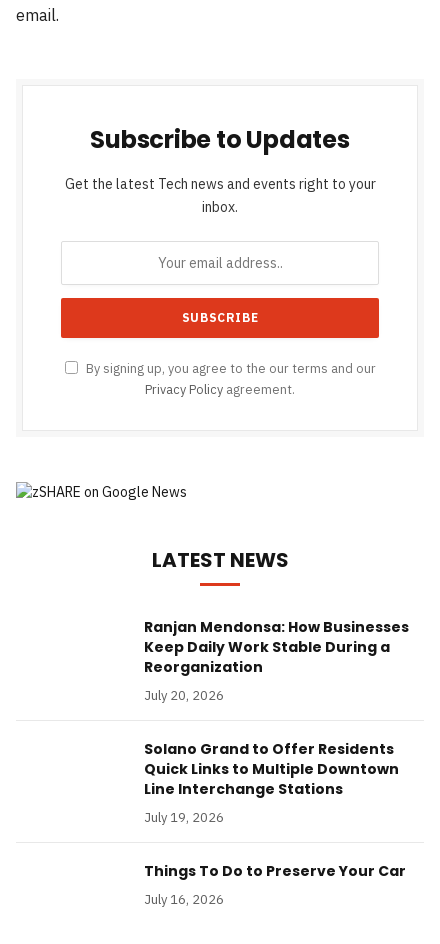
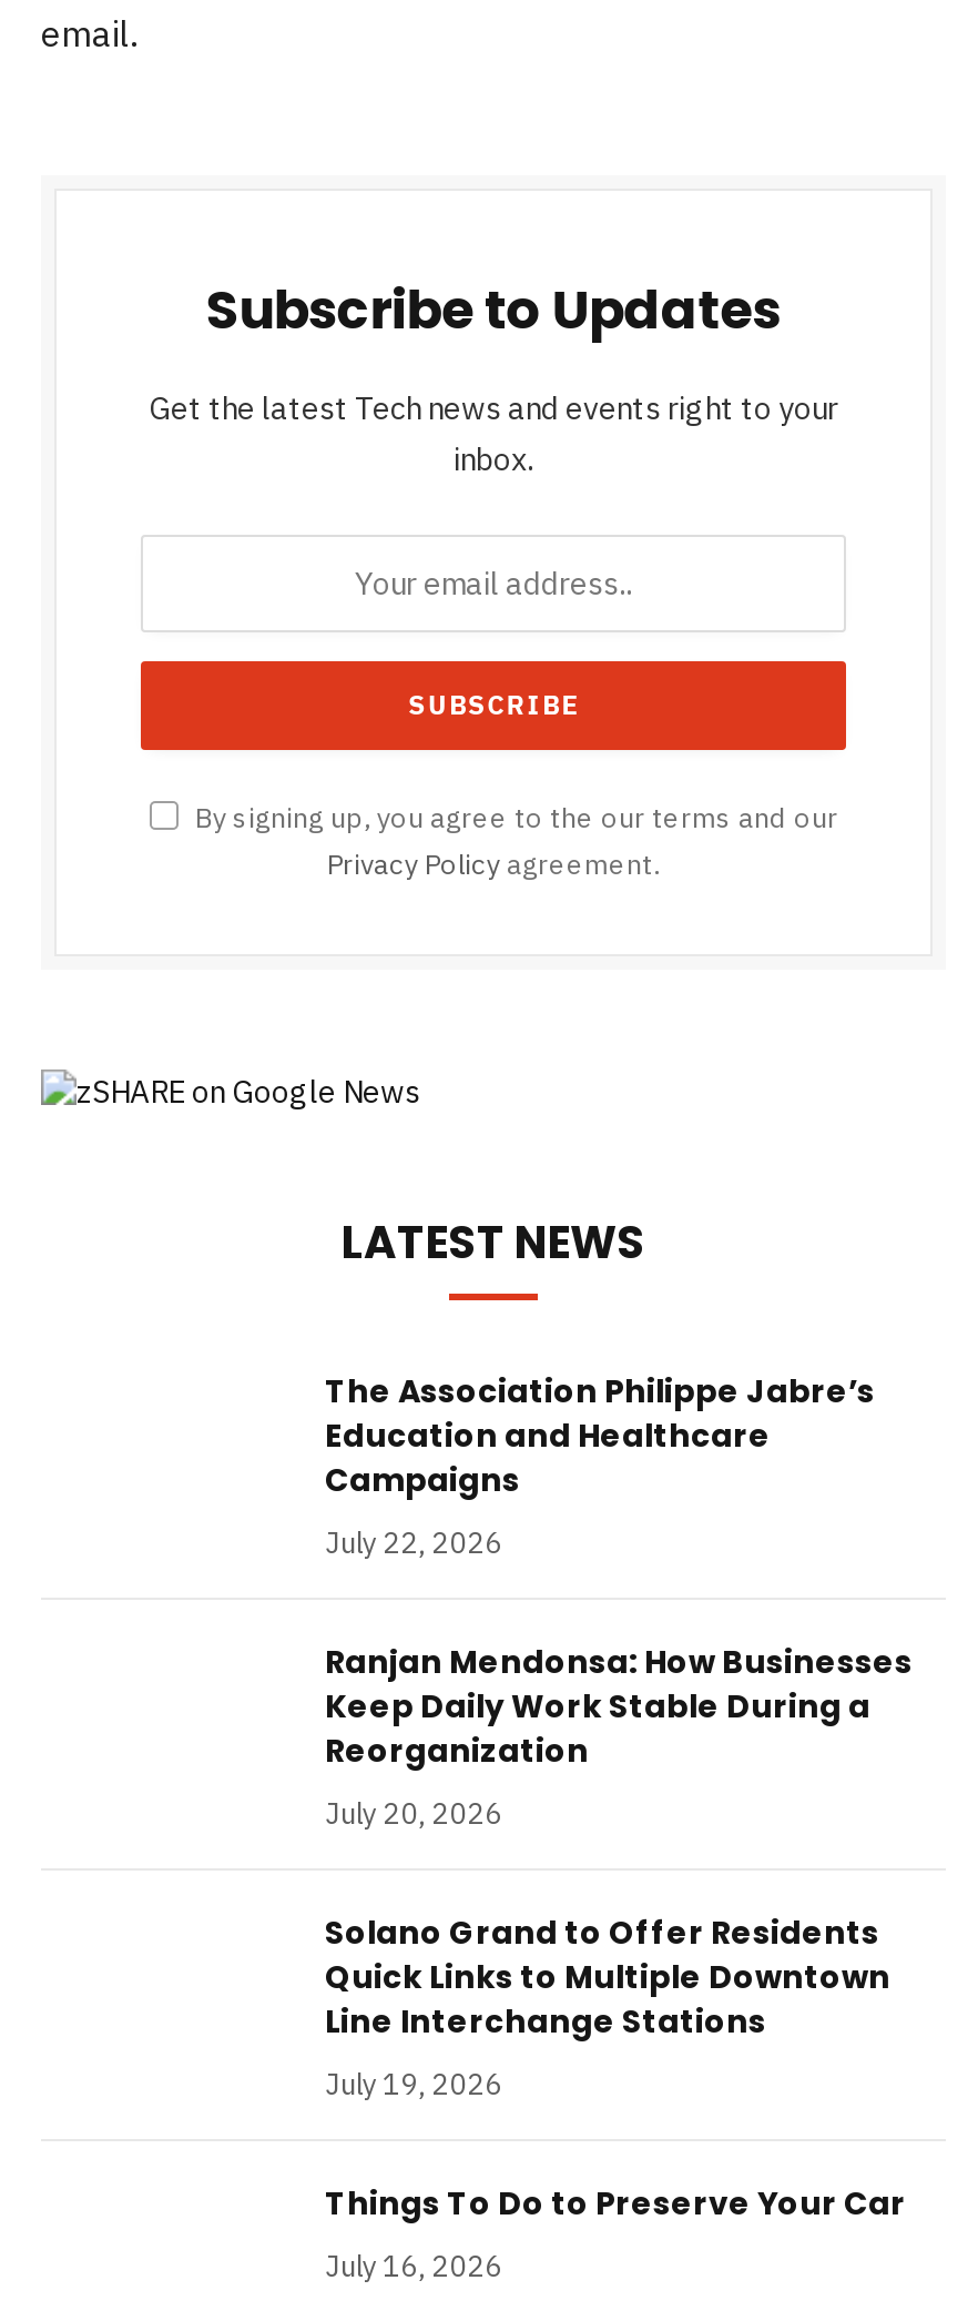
none -> [325,1368,875,1561] The Association Philippe Jabre’s | Education and Healthcare | Campaigns | July 22, 2026

